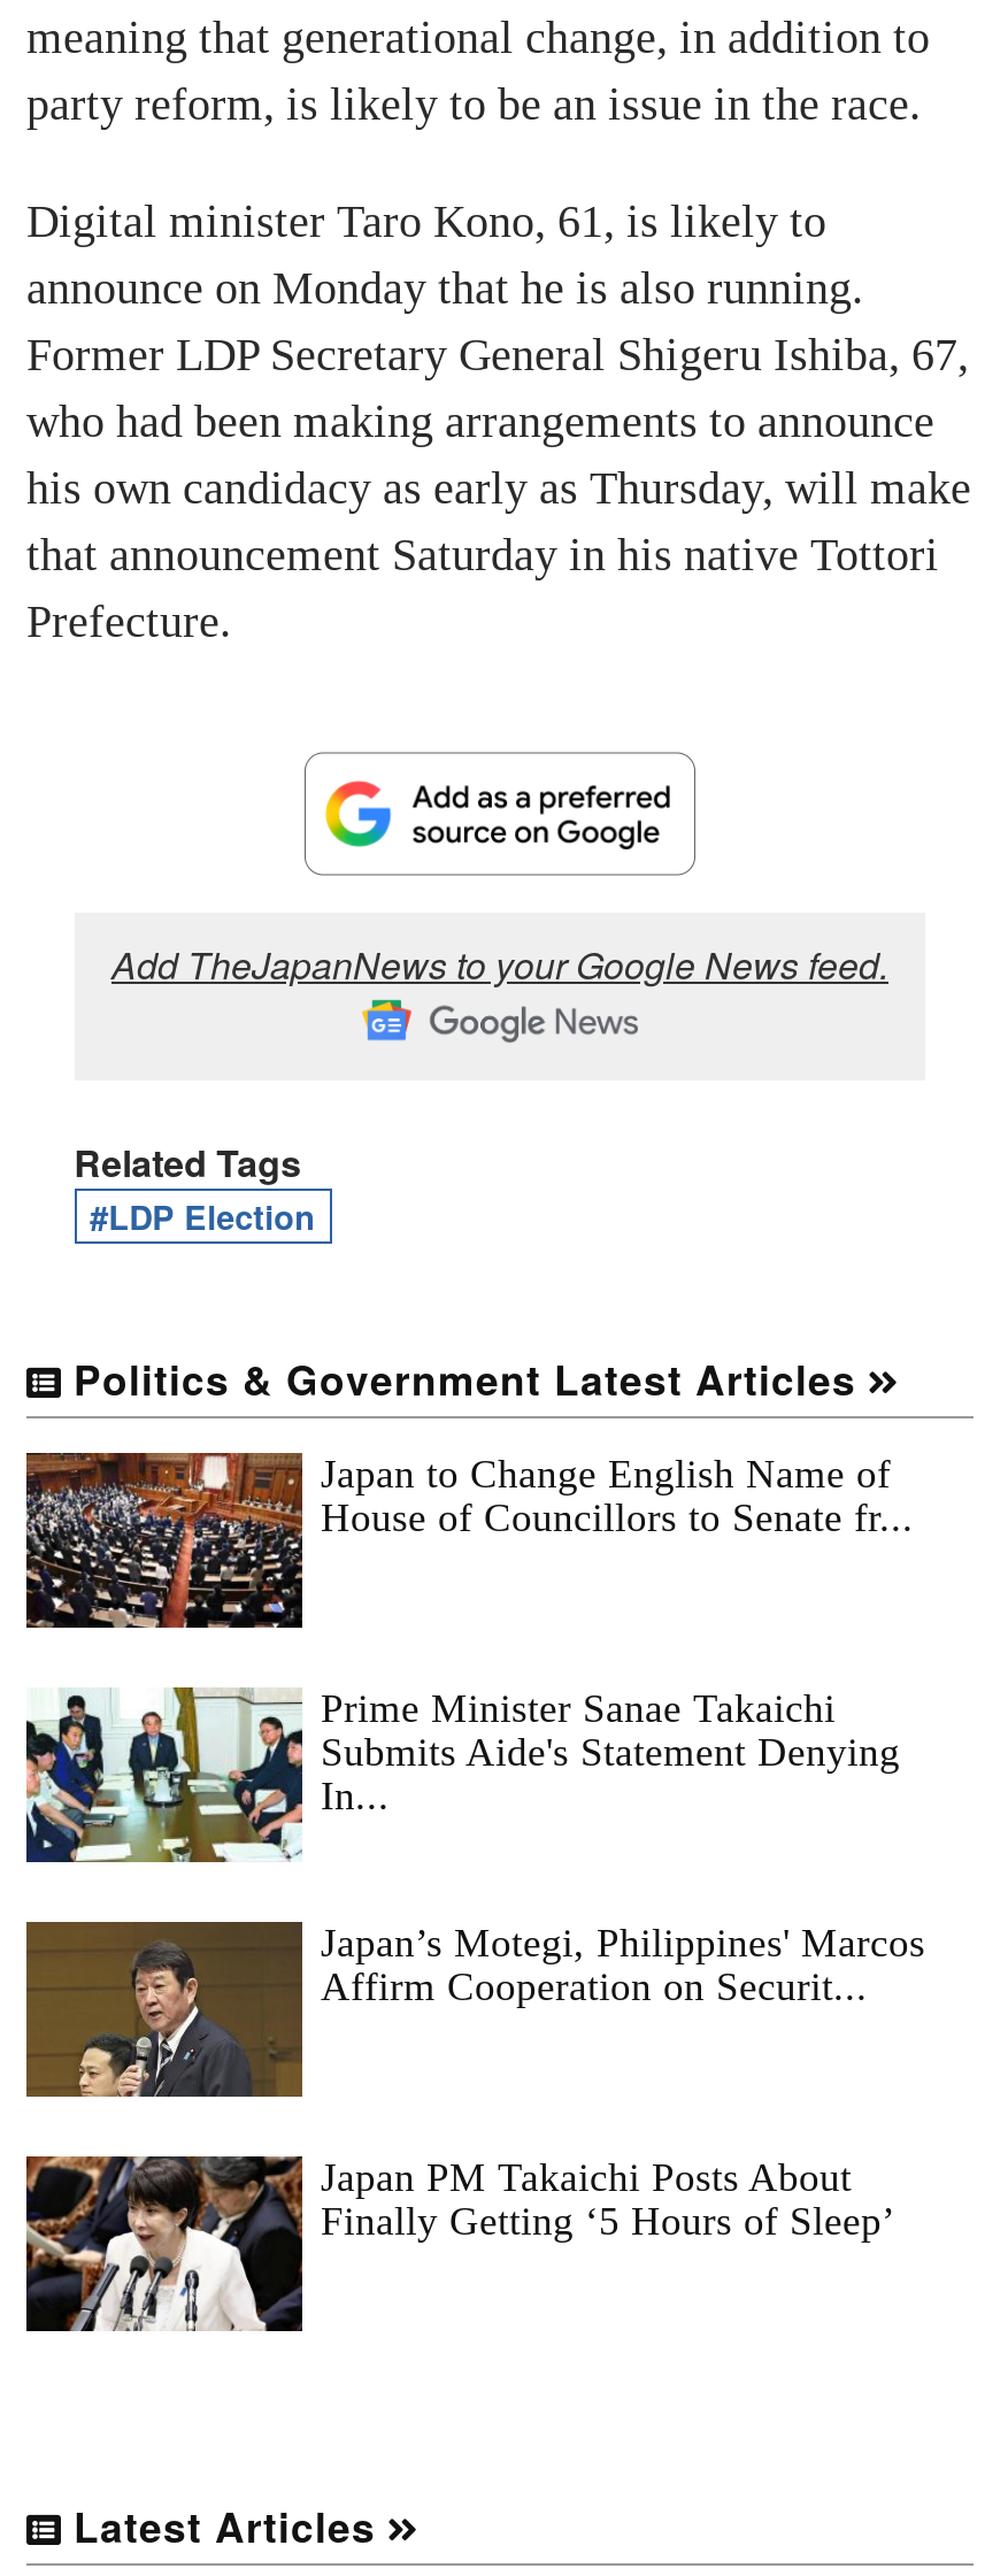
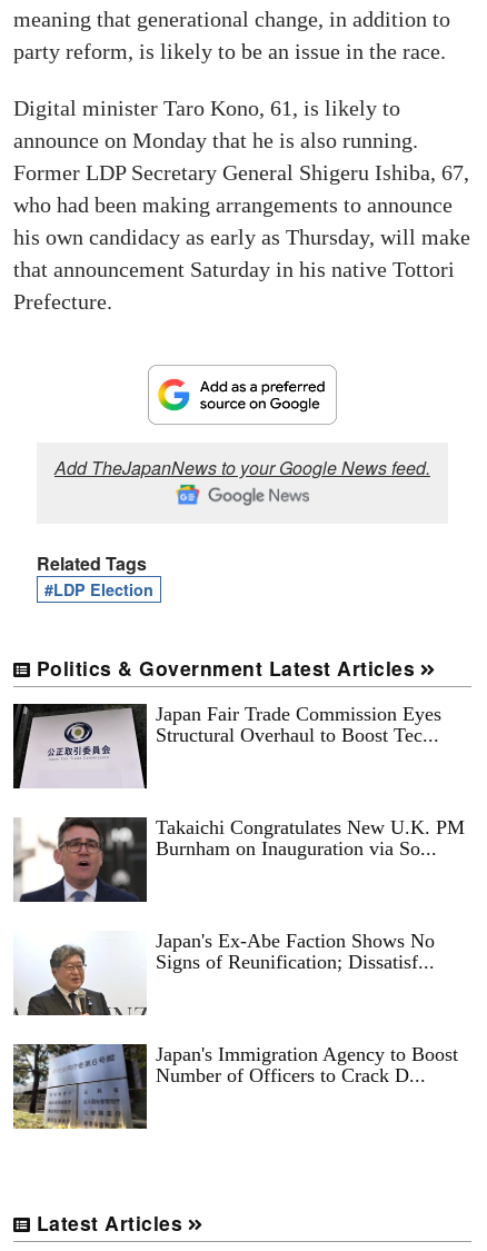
[24,1451,914,1630] [image] | Japan to Change English Name of | House of Councillors to Senate fr... -> [12,703,441,788] [image] | Japan Fair Trade Commission Eyes | Structural Overhaul to Boost Tec...
[24,1685,900,1864] [image] | Prime Minister Sanae Takaichi | Submits Aide's Statement Denying | In... -> [12,816,465,903] [image] | Takaichi Congratulates New U.K. PM | Burnham on Inauguration via So...
[24,1920,925,2099] [image] | Japan’s Motegi, Philippines' Marcos | Affirm Cooperation on Securit... -> [13,930,435,1016] [image] | Japan's Ex-Abe Faction Shows No | Signs of Reunification; Dissatisf...
[24,2154,895,2333] [image] | Japan PM Takaichi Posts About | Finally Getting ‘5 Hours of Sleep’ -> [12,1043,458,1130] [image] | Japan's Immigration Agency to Boost | Number of Officers to Crack D...

